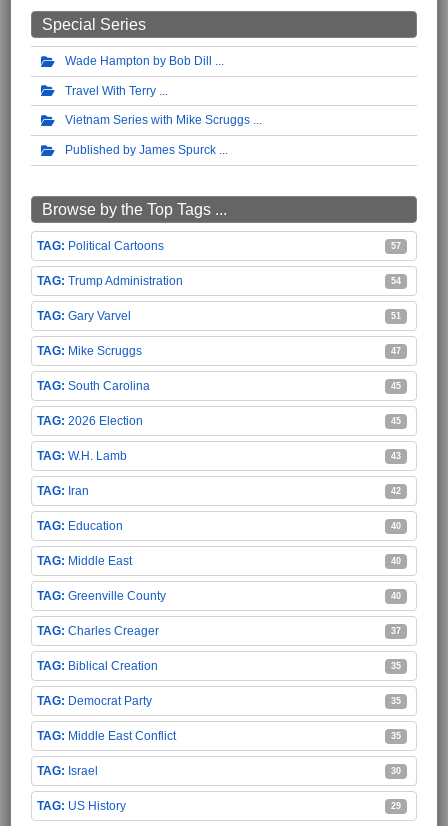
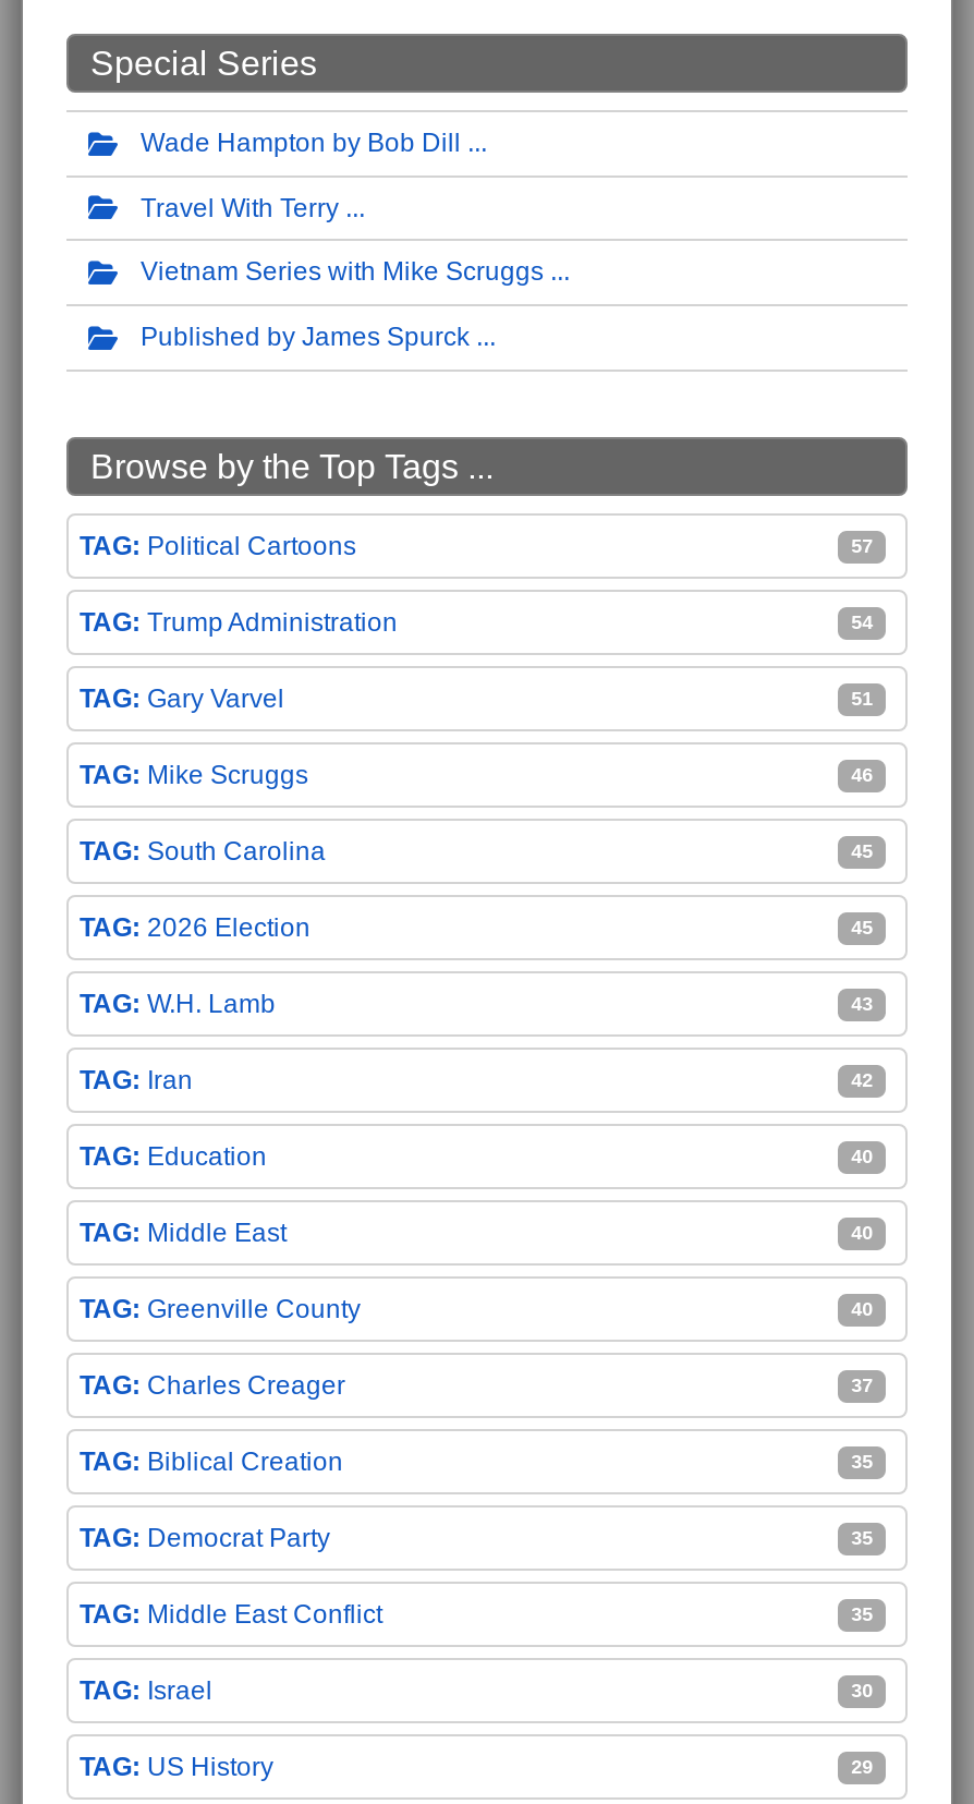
[391,346,401,356] 47 -> [851,764,873,786] 46

